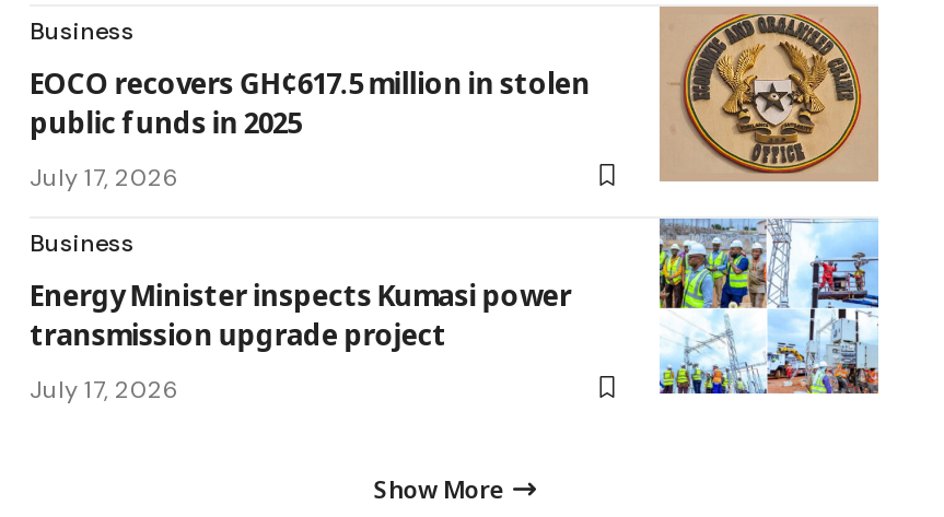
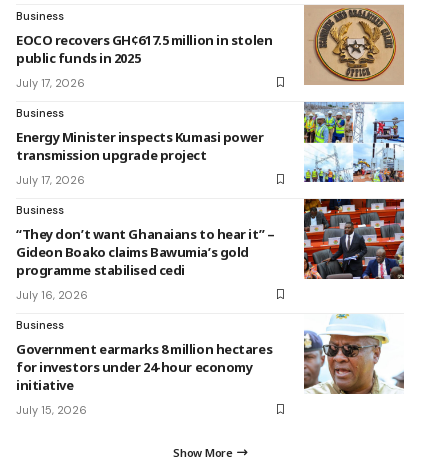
none -> [16,198,405,417] [image] | Business | “They don’t want Ghanaians to hear it” – | Gideon Boako claims Bawumia’s gold | programme stabilised cedi | July 16, 2026 | Business | Government earmarks 8 million hectares | for investors under 24-hour economy | initiative | July 15, 2026
none -> [303,313,405,395] [image]

